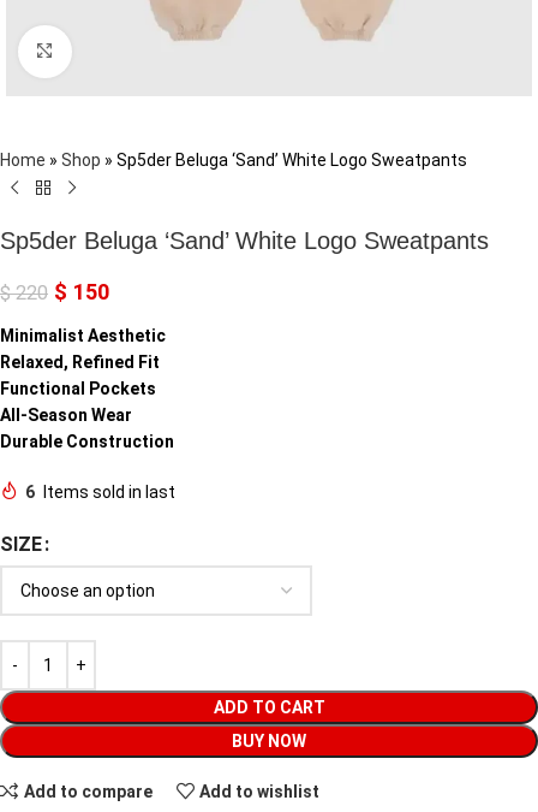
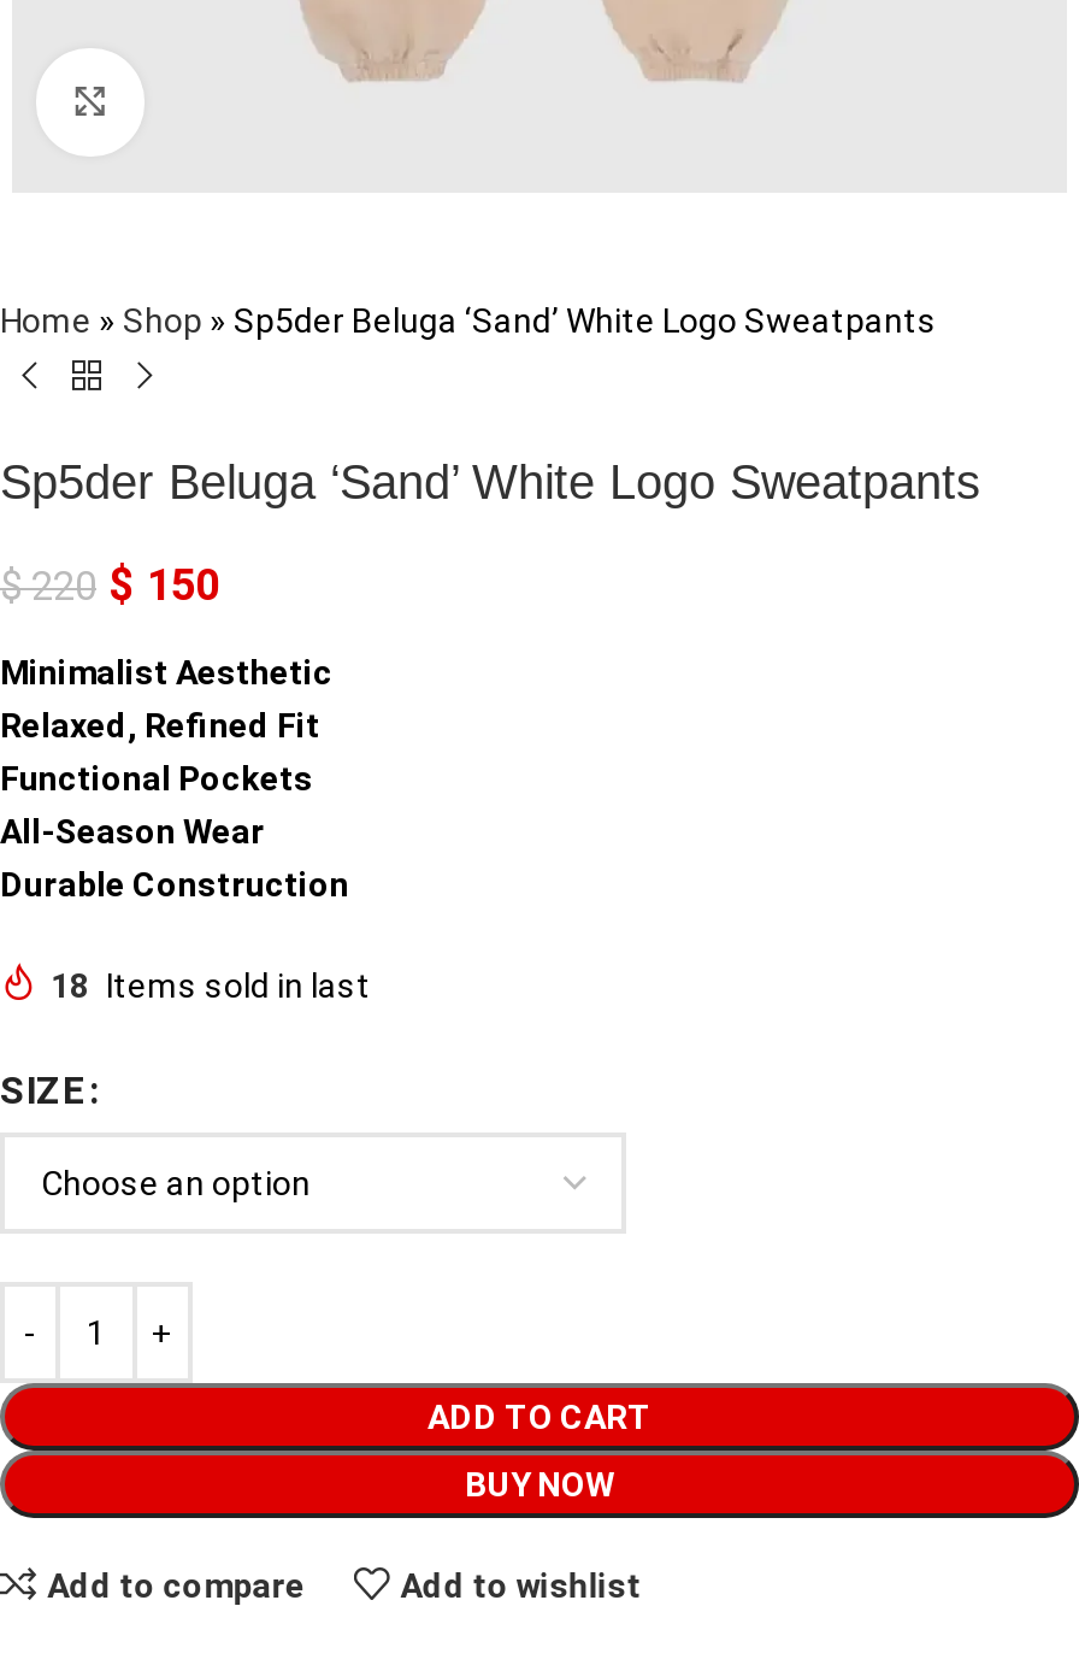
[25,483,175,502] 6 Items sold in last -> [51,967,371,1006] 18 Items sold in last

